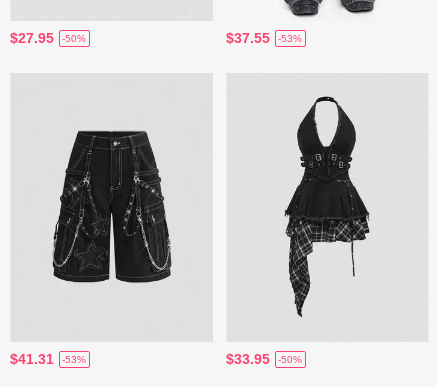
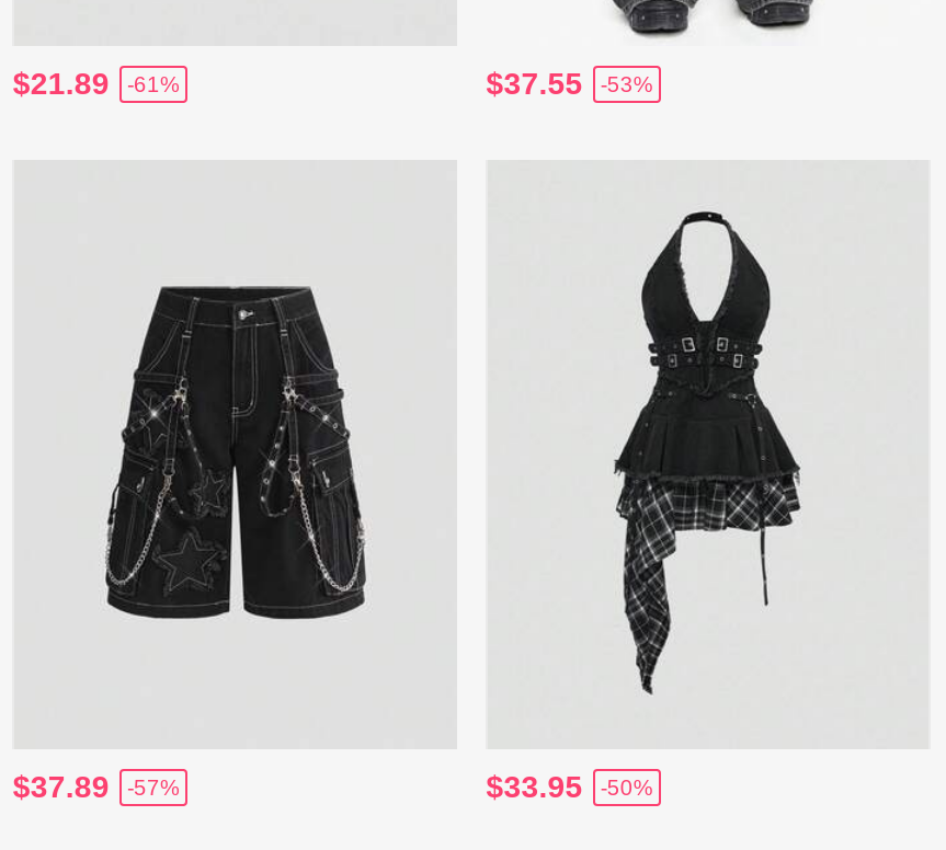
[10,30,54,46] $27.95 -> [13,65,109,100] $21.89
[62,33,86,44] -50% -> [127,72,180,96] -61%
[10,351,54,367] $41.31 -> [13,769,109,804] $37.89
[62,354,86,365] -53% -> [127,776,180,800] -57%

